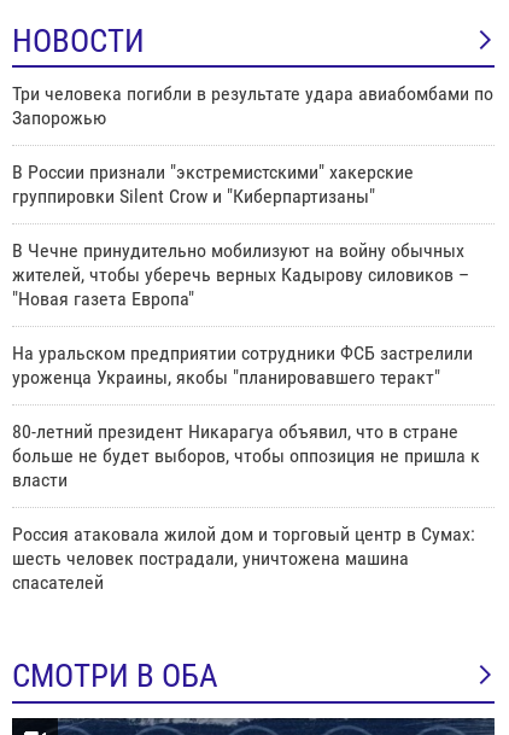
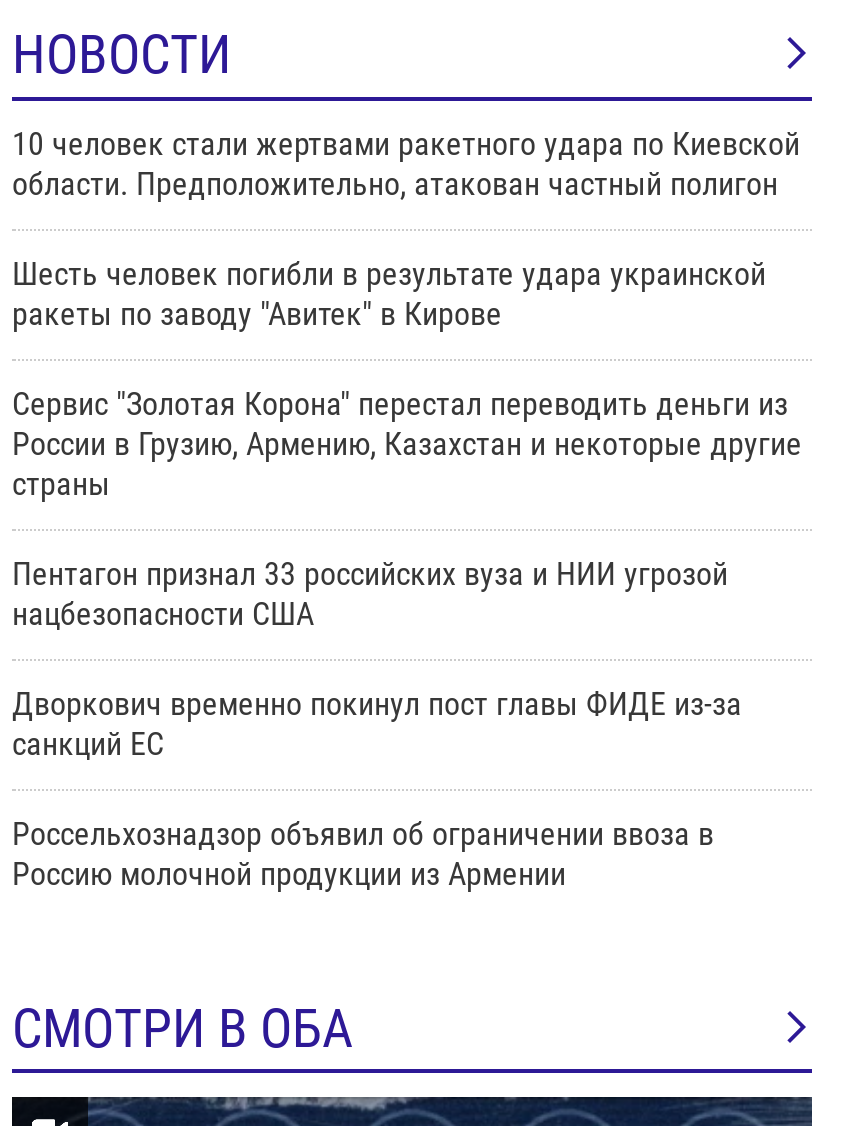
[12,82,493,129] Три человека погибли в результате удара авиабомбами по | Запорожью -> [12,124,800,202] 10 человек стали жертвами ракетного удара по Киевской | области. Предположительно, атакован частный полигон
[12,161,414,208] В России признали "экстремистскими" хакерские | группировки Silent Crow и "Киберпартизаны" -> [12,254,766,332] Шесть человек погибли в результате удара украинской | ракеты по заводу "Авитек" в Кирове
[12,239,469,310] В Чечне принудительно мобилизуют на войну обычных | жителей, чтобы уберечь верных Кадырову силовиков – | "Новая газета Европа" -> [12,384,802,502] Сервис "Золотая Корона" перестал переводить деньги из | России в Грузию, Армению, Казахстан и некоторые другие | страны
[12,342,473,389] На уральском предприятии сотрудники ФСБ застрелили | уроженца Украины, якобы "планировавшего теракт" -> [12,554,728,632] Пентагон признал 33 российских вуза и НИИ угрозой | нацбезопасности США
[12,420,480,491] 80-летний президент Никарагуа объявил, что в стране | больше не будет выборов, чтобы оппозиция не пришла к | власти -> [12,684,742,762] Дворкович временно покинул пост главы ФИДЕ из-за | санкций ЕС
[12,523,475,594] Россия атаковала жилой дом и торговый центр в Сумах: | шесть человек пострадали, уничтожена машина | спасателей -> [12,814,714,892] Россельхознадзор объявил об ограничении ввоза в | Россию молочной продукции из Армении

